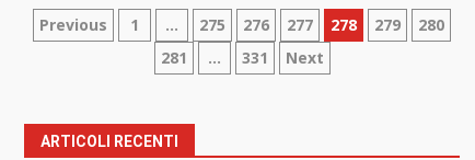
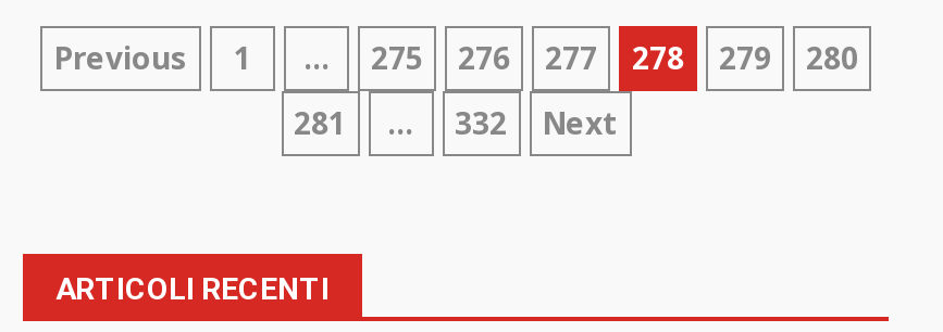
[241,47,268,68] 331 -> [455,102,507,143] 332

